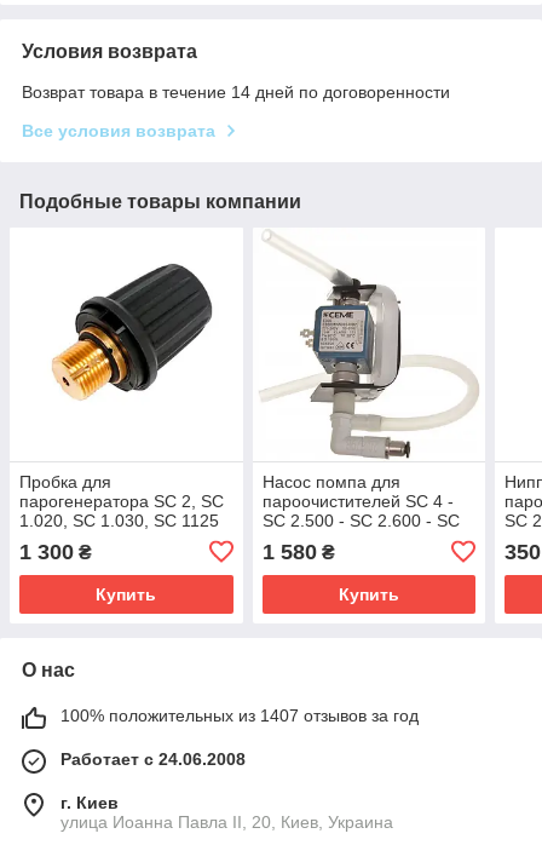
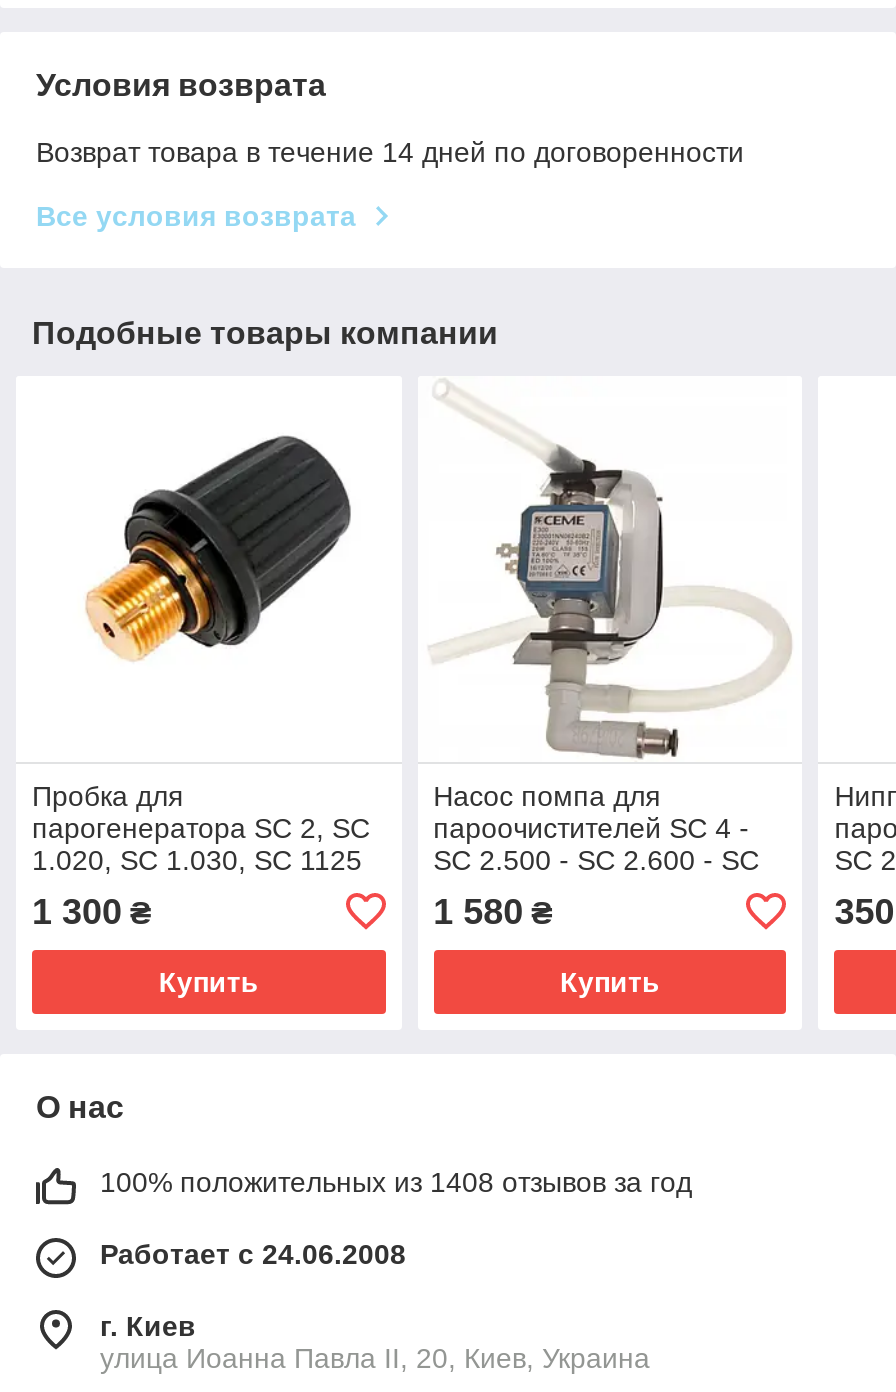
[60,706,419,725] 100% положительных из 1407 отзывов за год -> [100,1166,692,1198] 100% положительных из 1408 отзывов за год

